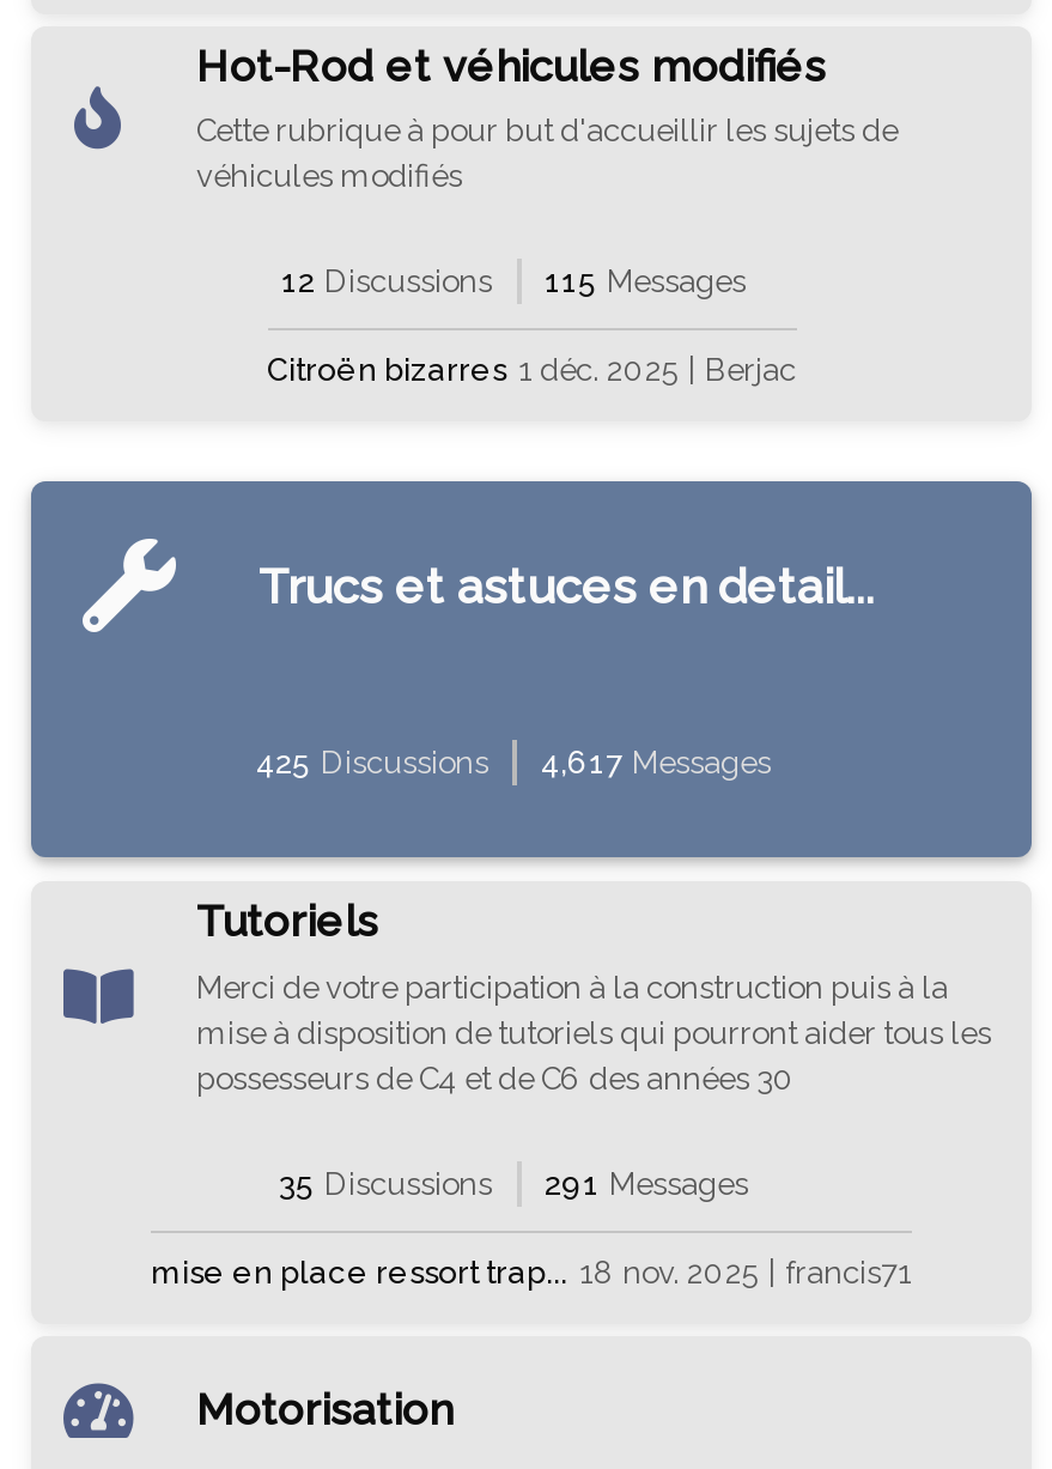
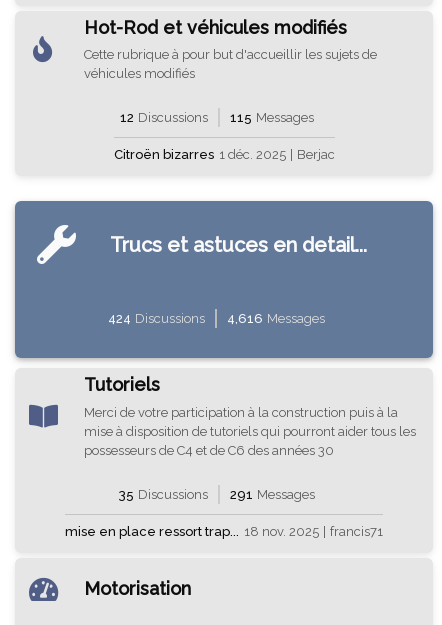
[256,745,488,781] 425 Discussions -> [108,311,205,326] 424 Discussions
[541,745,771,781] 4,617 Messages -> [227,311,325,326] 4,616 Messages

